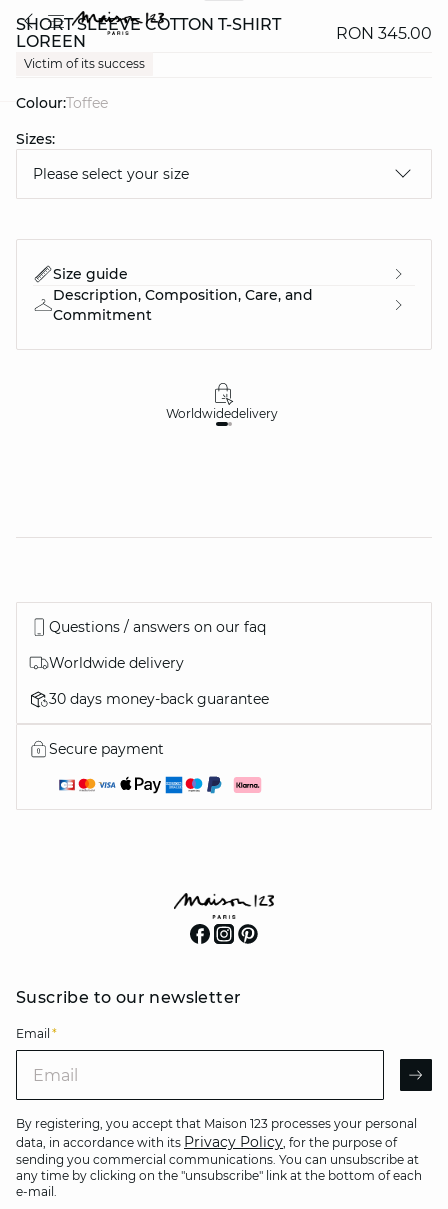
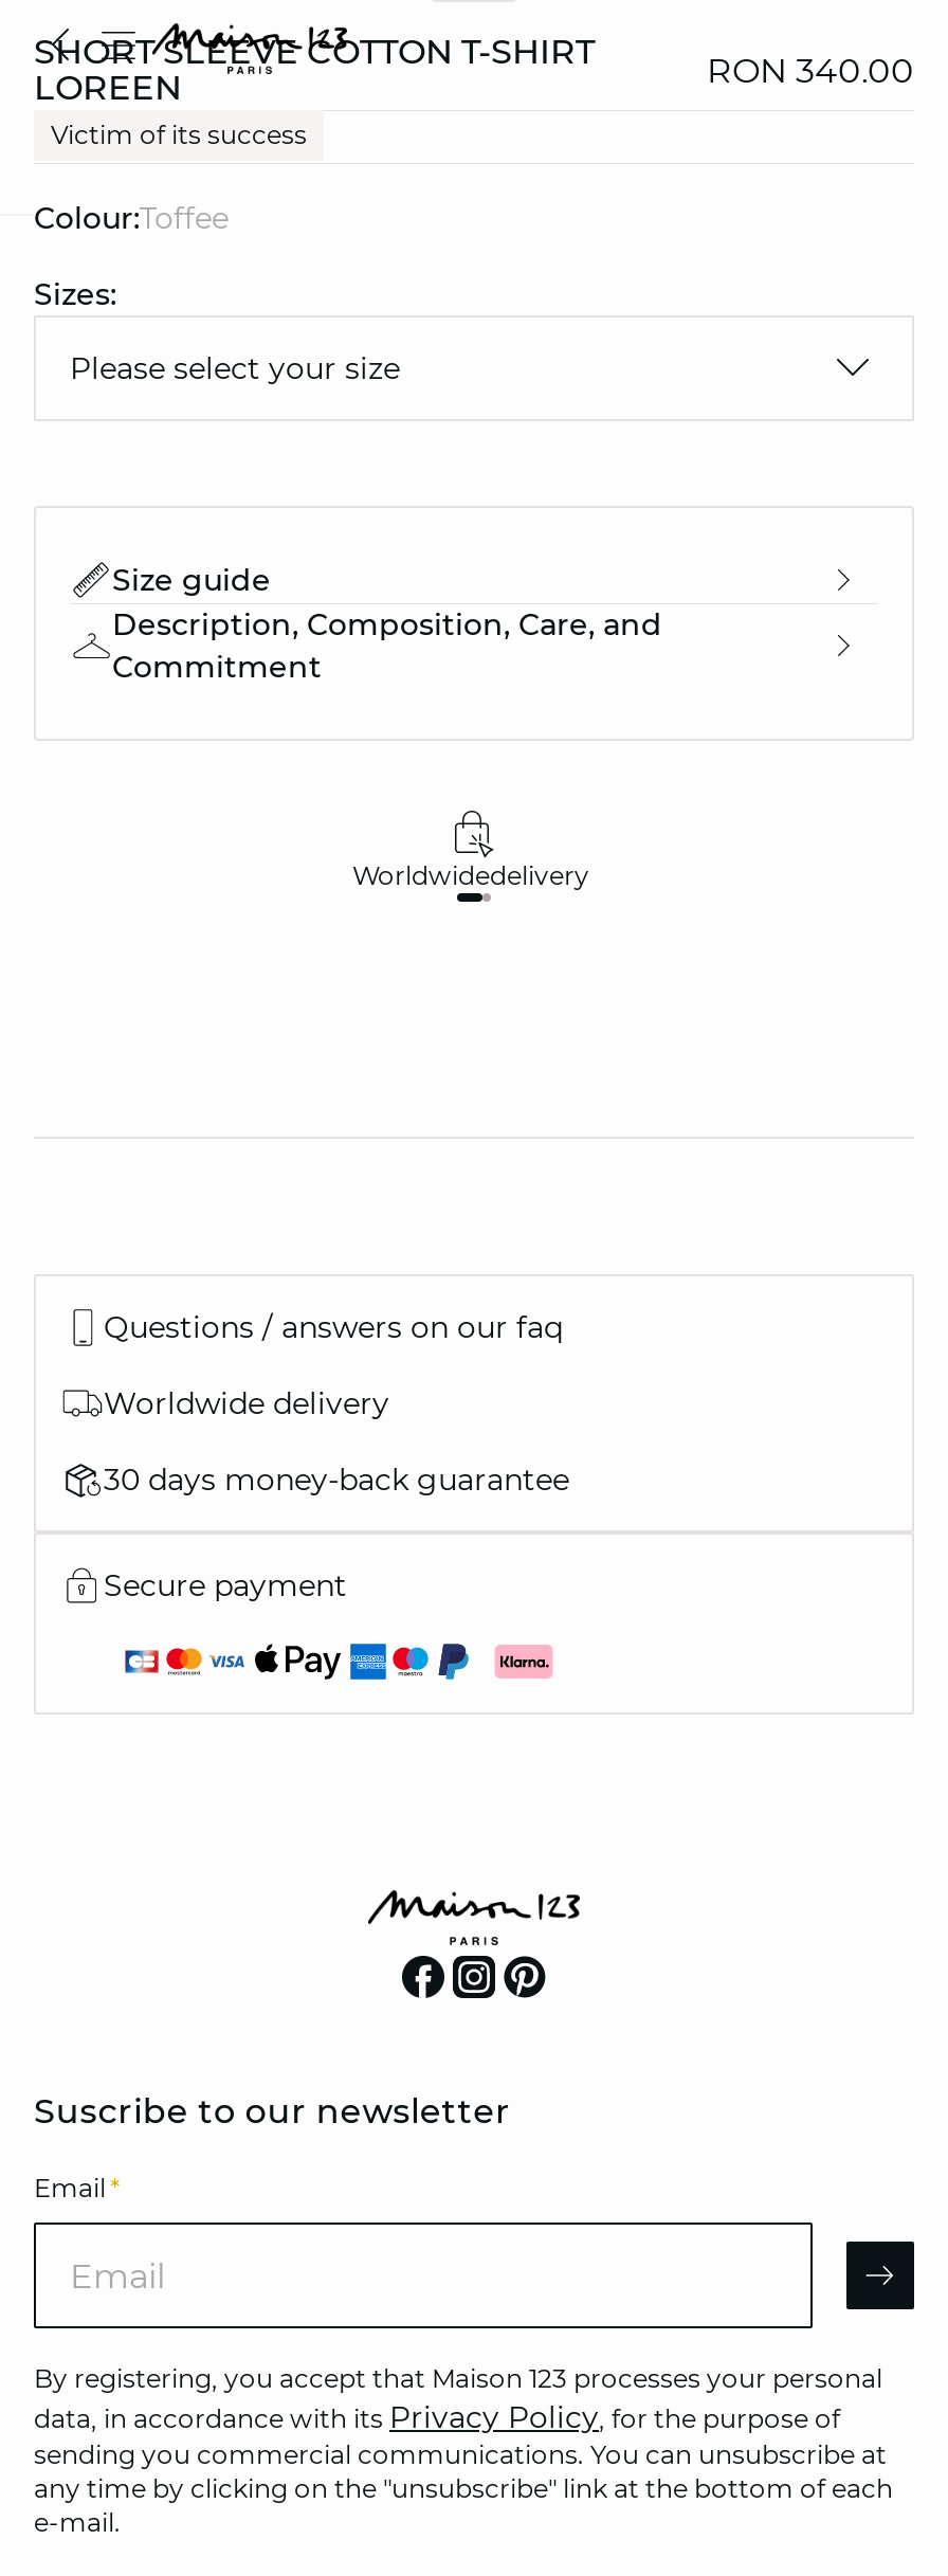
[336,24,432,43] RON 345.00 -> [707,51,914,91] RON 340.00

